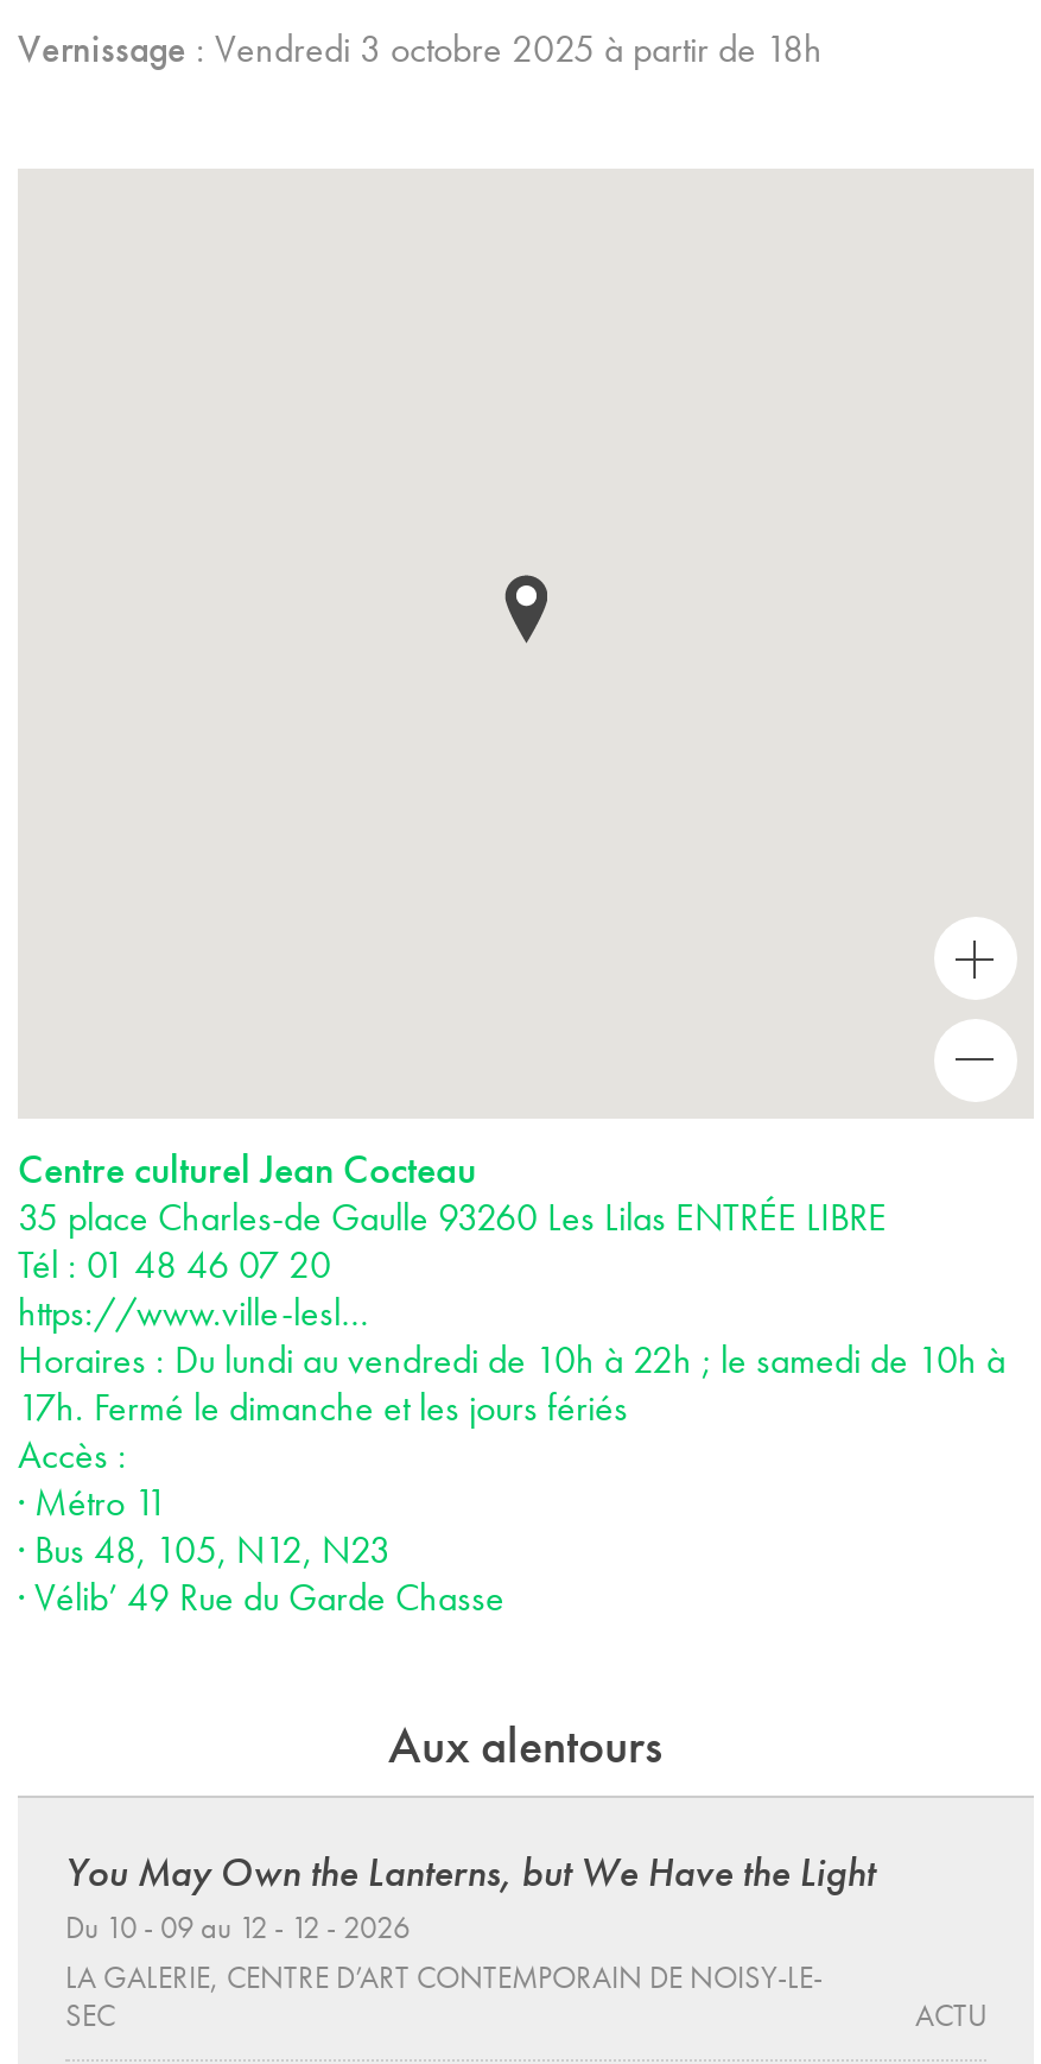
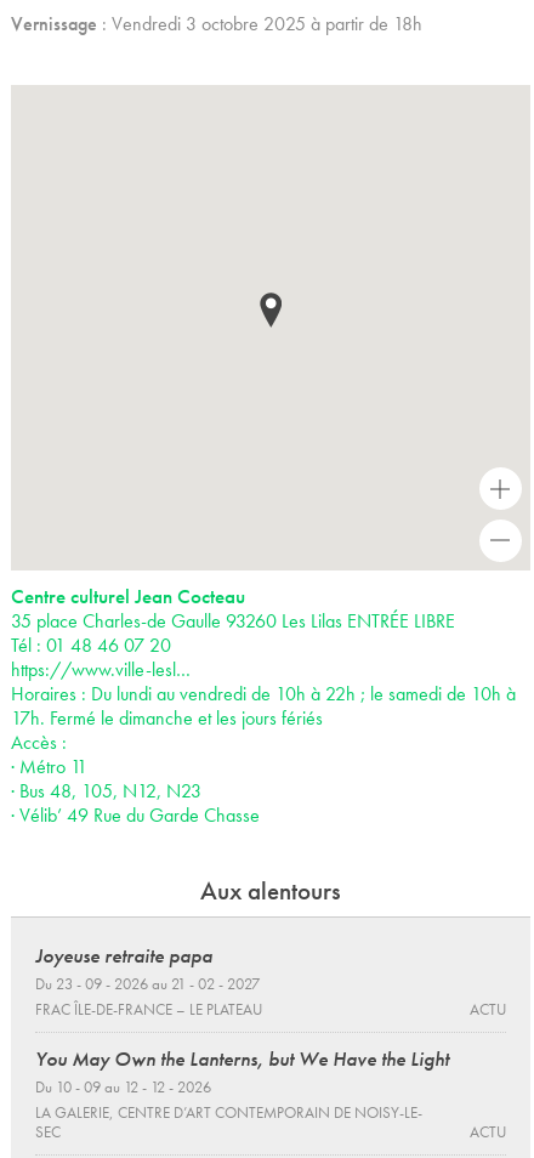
none -> [35,942,506,1020] Joyeuse retraite papa | Du 23 - 09 - 2026 au 21 - 02 - 2027 | FRAC ÎLE-DE-FRANCE – LE PLATEAU | ACTU

